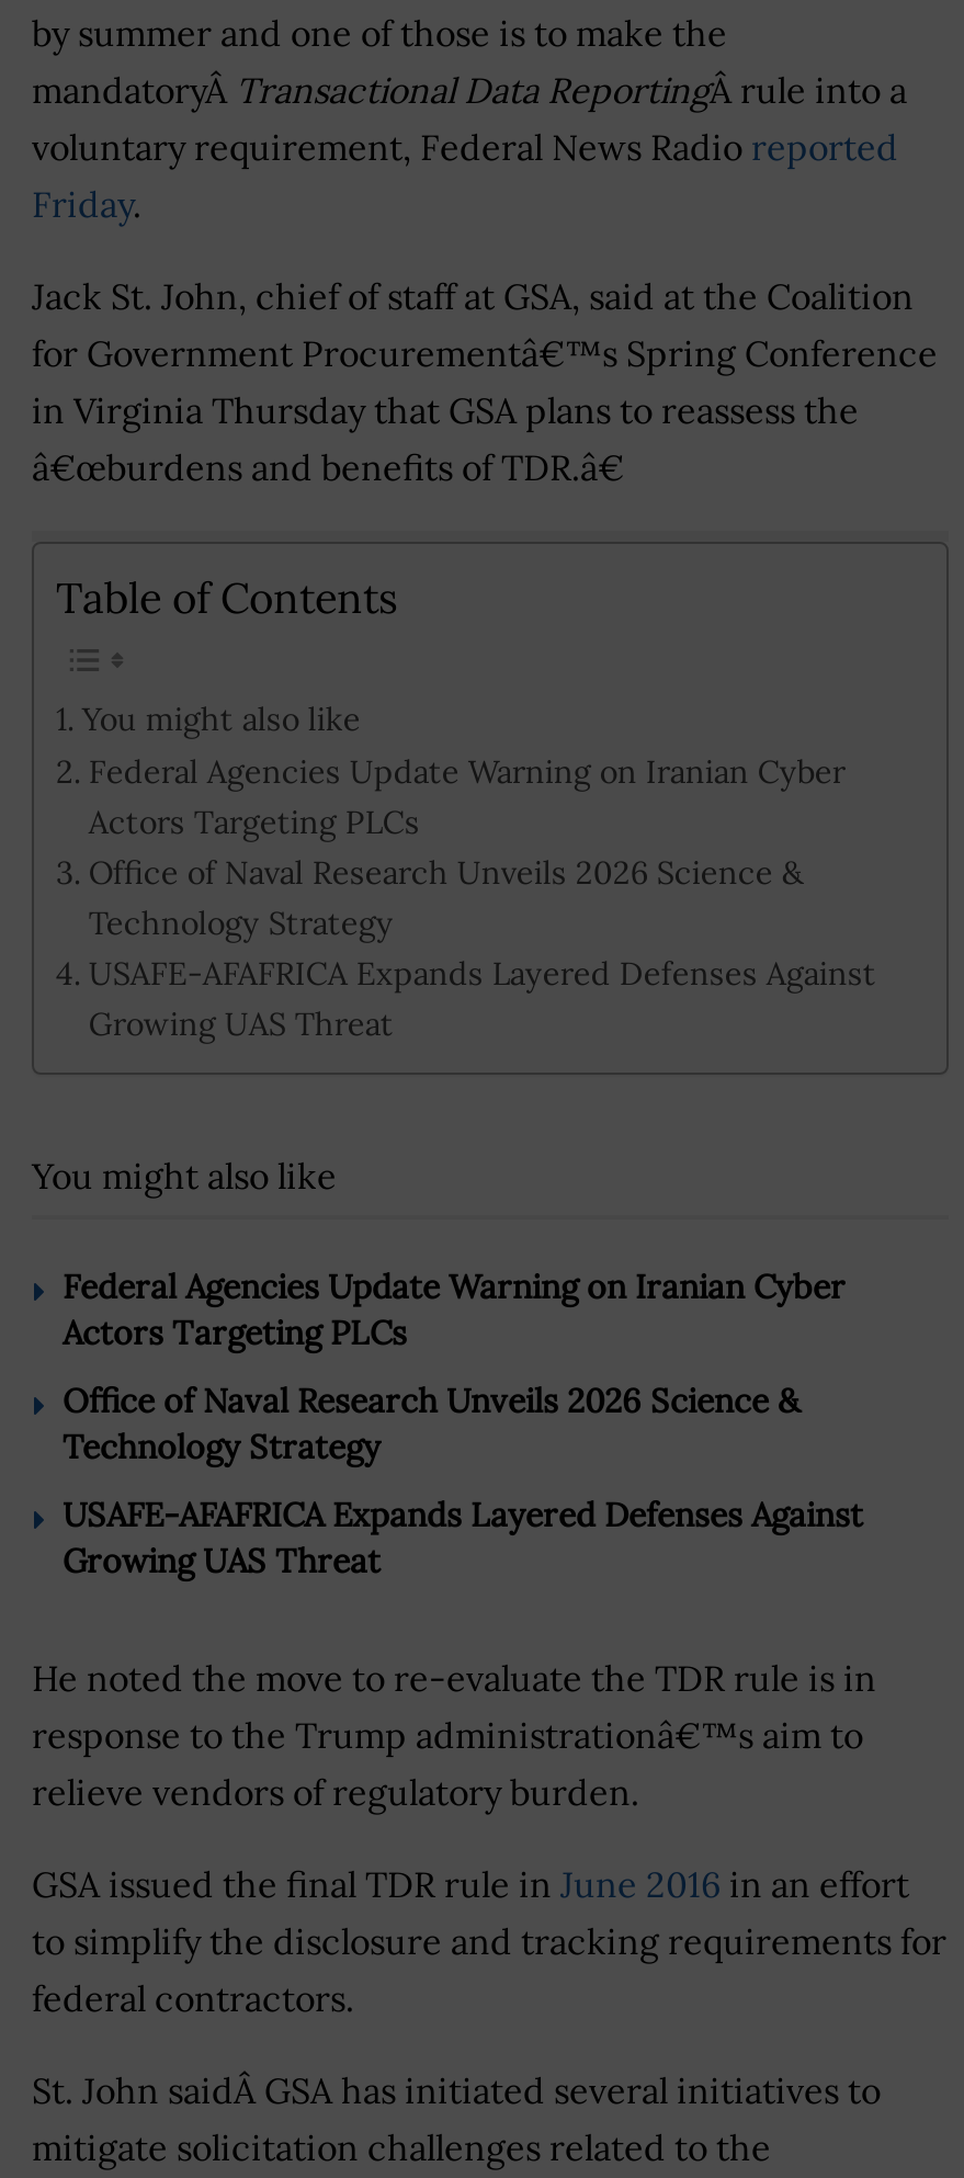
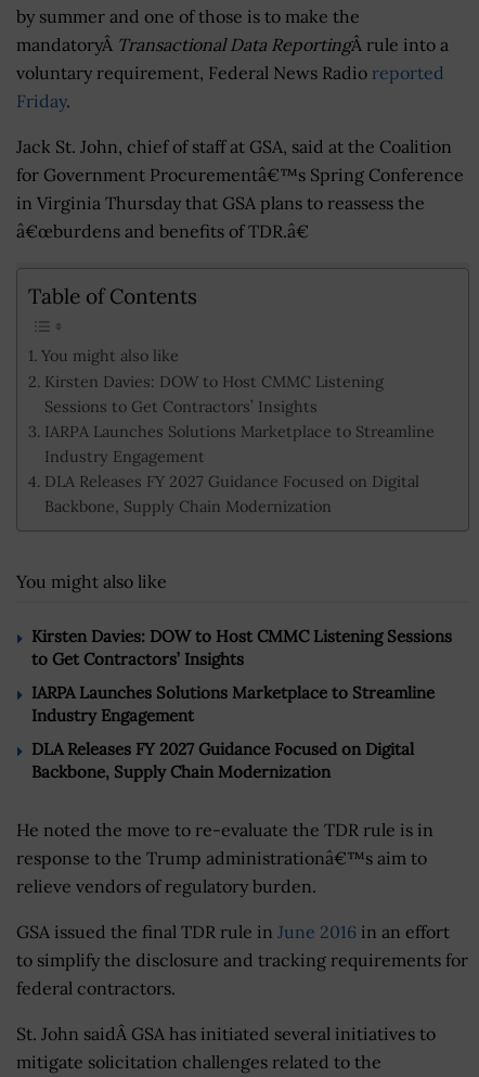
[89,750,876,1044] Federal Agencies Update Warning on Iranian Cyber | Actors Targeting PLCs | Office of Naval Research Unveils 2026 Science & | Technology Strategy | USAFE-AFAFRICA Expands Layered Defenses Against | Growing UAS Threat -> [44,371,434,516] Kirsten Davies: DOW to Host CMMC Listening | Sessions to Get Contractors’ Insights | IARPA Launches Solutions Marketplace to Streamline | Industry Engagement | DLA Releases FY 2027 Guidance Focused on Digital | Backbone, Supply Chain Modernization
[63,1265,846,1352] Federal Agencies Update Warning on Iranian Cyber | Actors Targeting PLCs -> [31,625,452,669] Kirsten Davies: DOW to Host CMMC Listening Sessions | to Get Contractors’ Insights
[63,1379,799,1466] Office of Naval Research Unveils 2026 Science & | Technology Strategy -> [31,682,435,725] IARPA Launches Solutions Marketplace to Streamline | Industry Engagement
[63,1493,863,1581] USAFE-AFAFRICA Expands Layered Defenses Against | Growing UAS Threat -> [31,738,414,782] DLA Releases FY 2027 Guidance Focused on Digital | Backbone, Supply Chain Modernization

